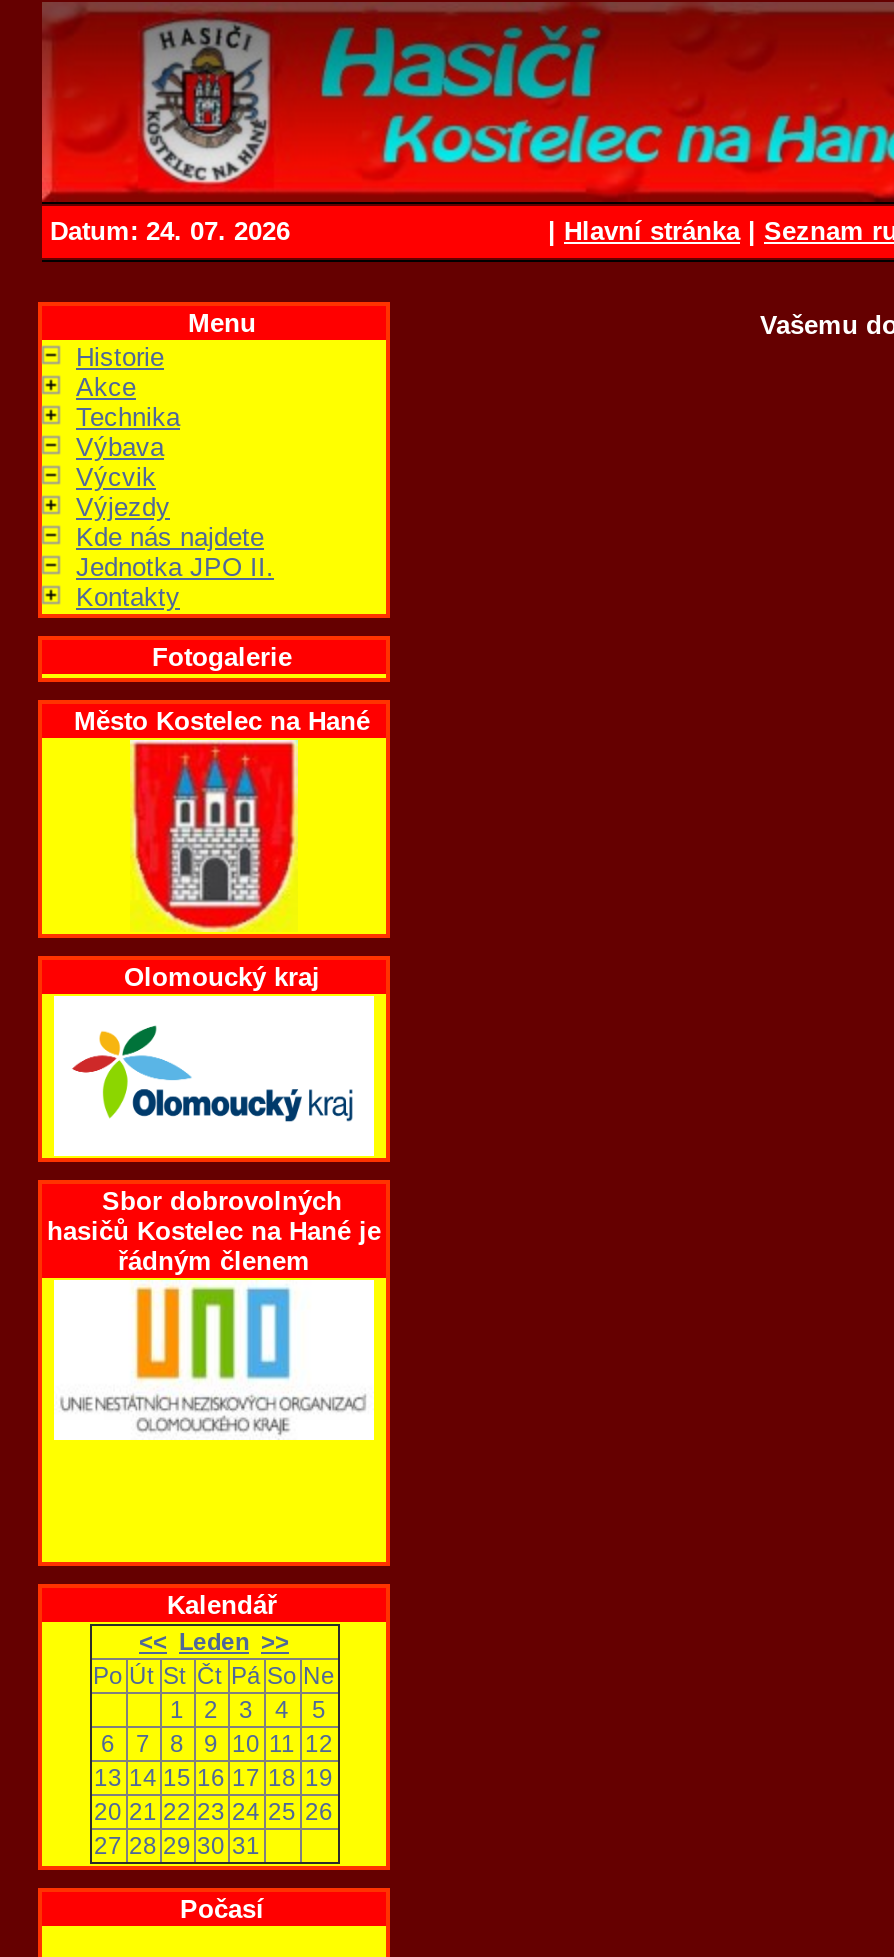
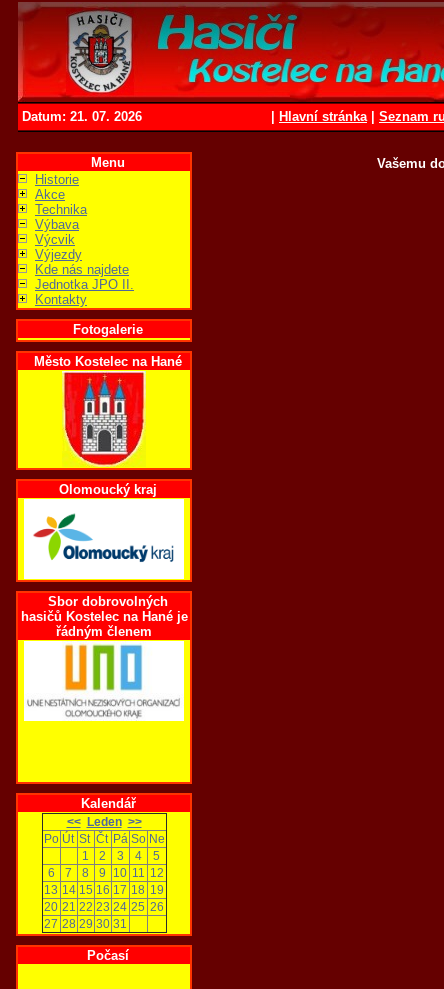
[42,216,306,246] Datum: 24. 07. 2026 -> [18,109,150,124] Datum: 21. 07. 2026

